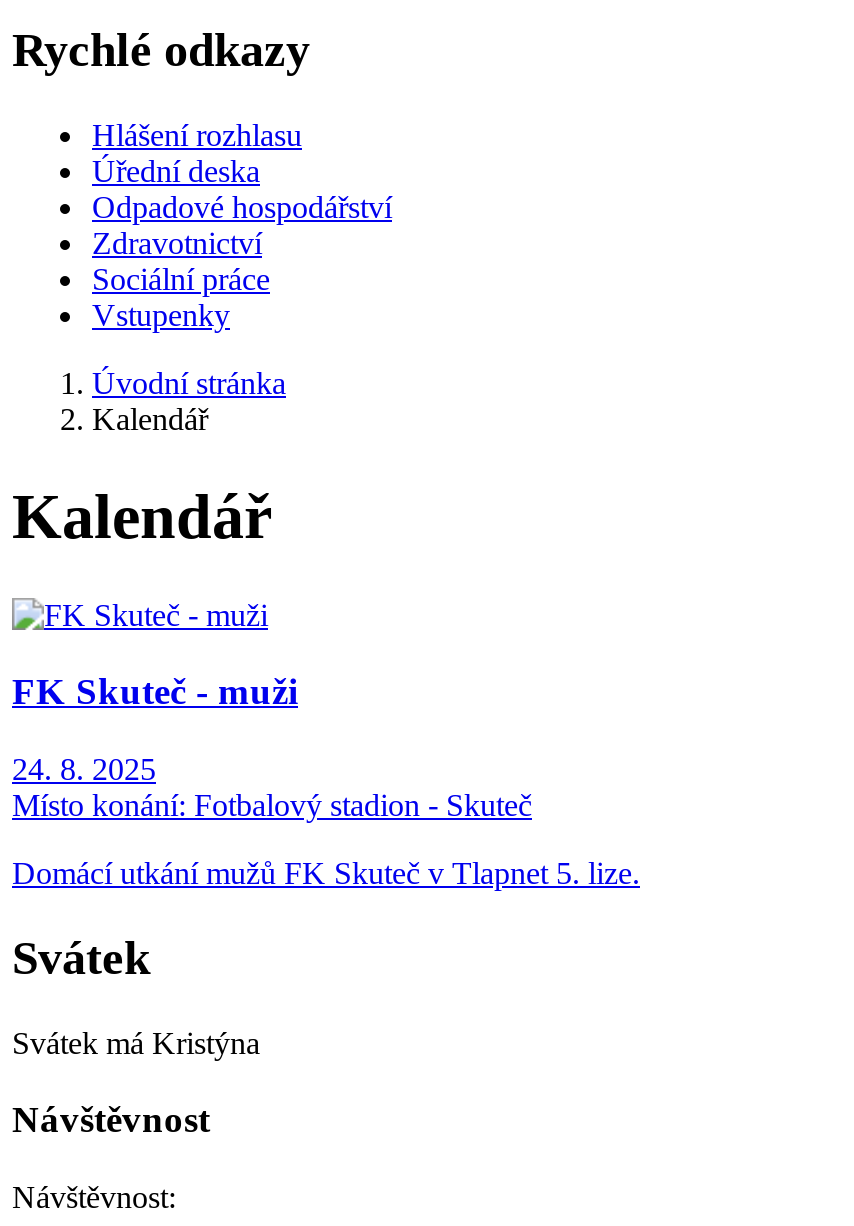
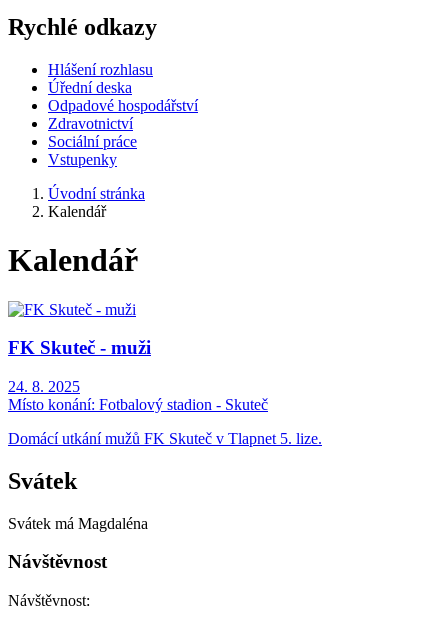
[12,1026,260,1060] Svátek má Kristýna -> [8,515,148,532] Svátek má Magdaléna

